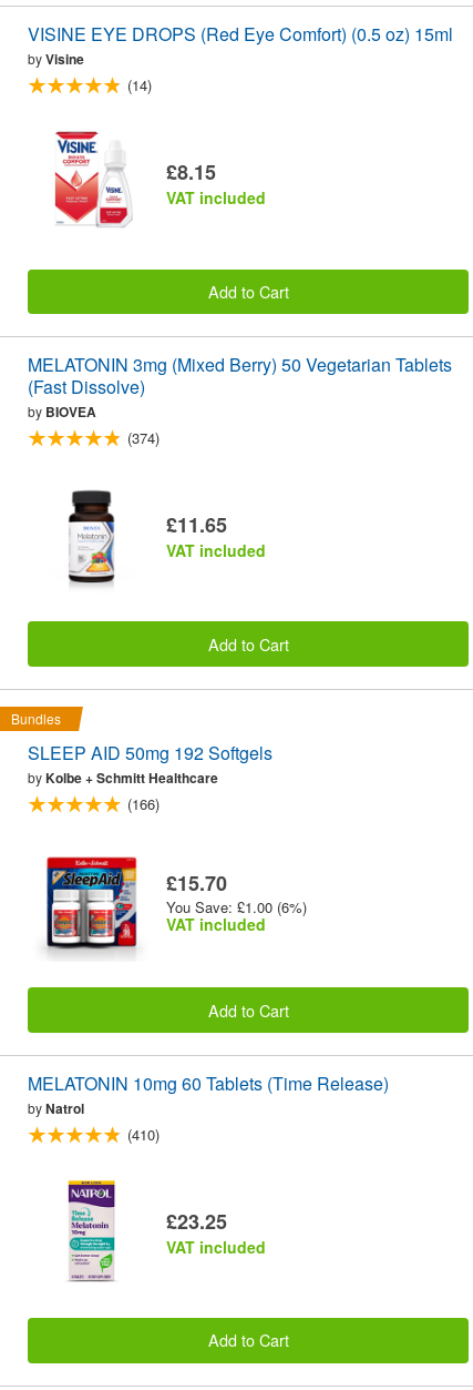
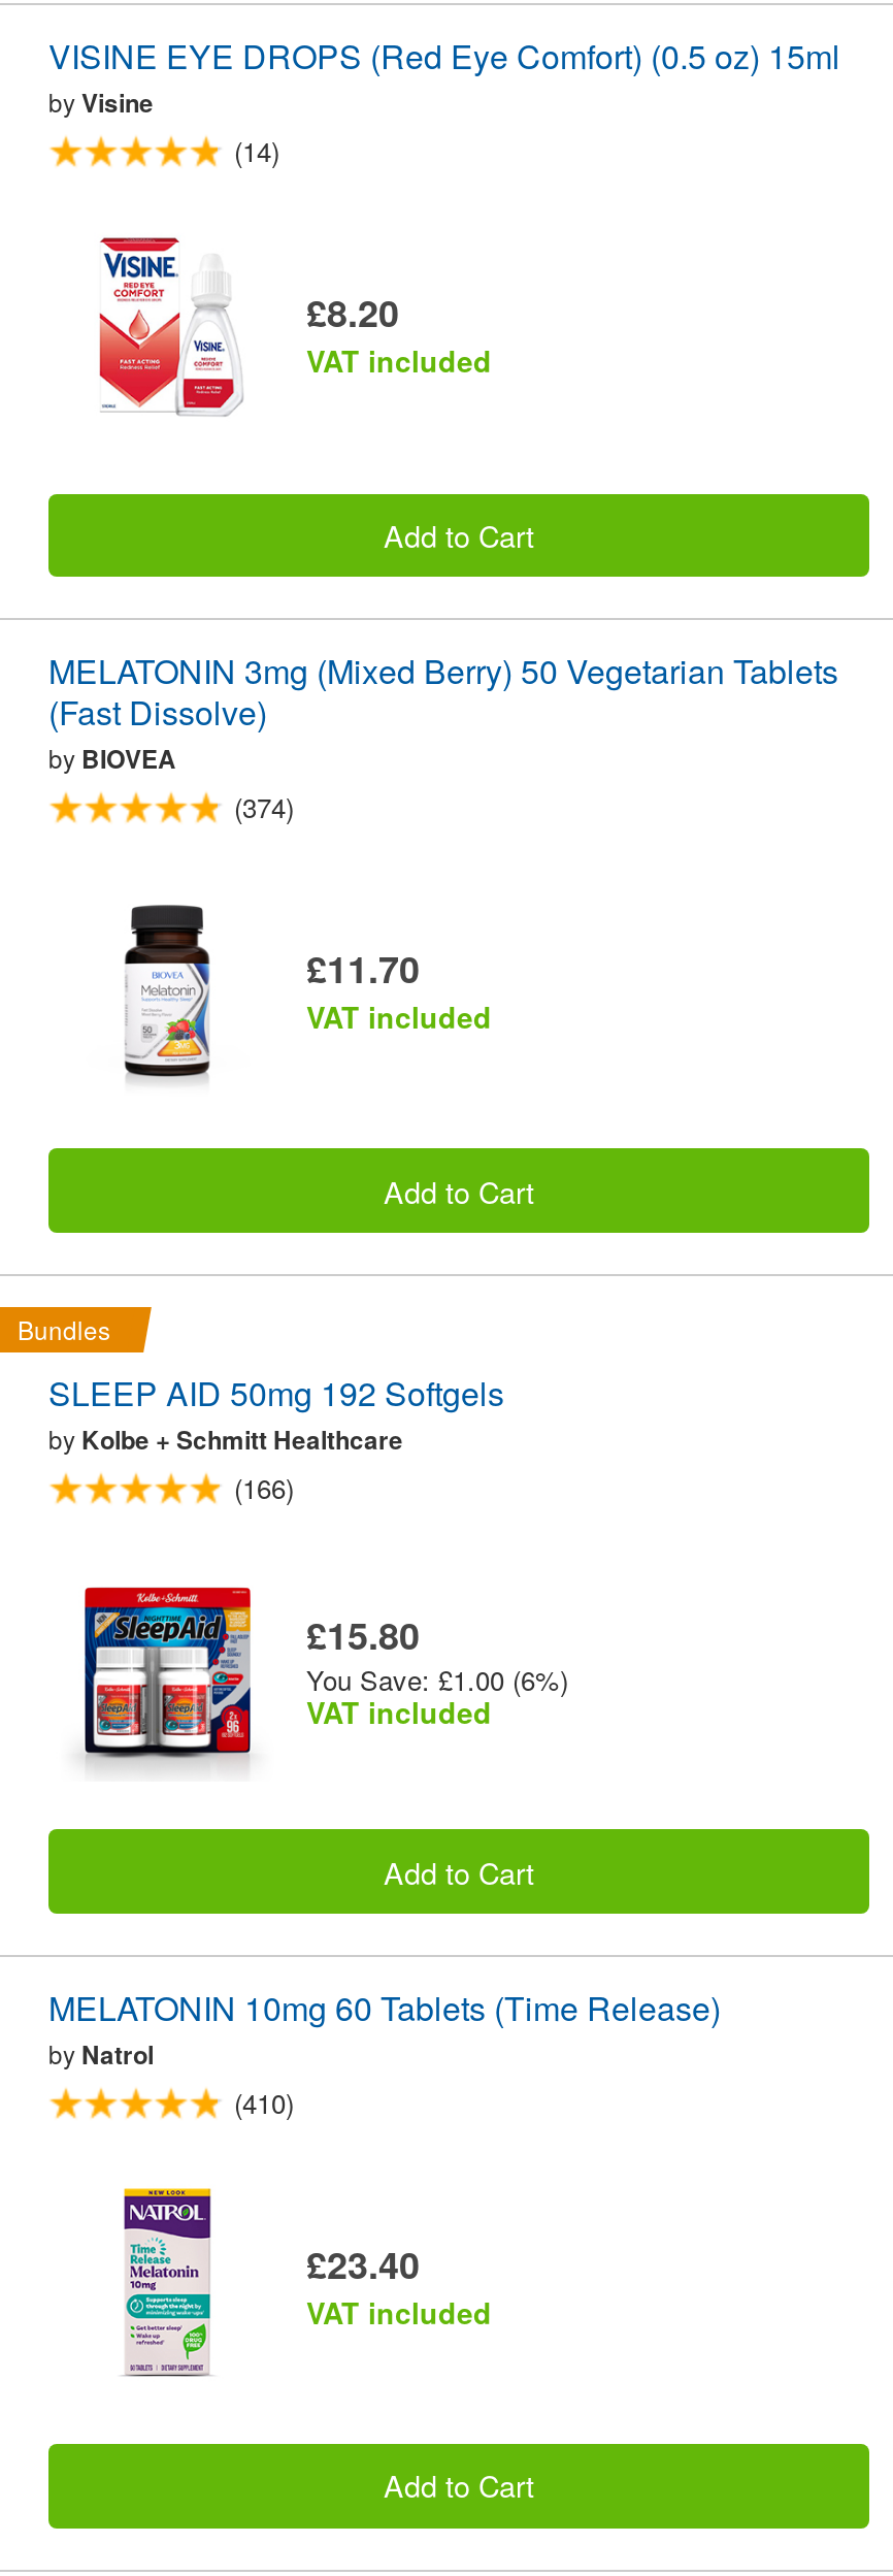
[166,158,216,187] £8.15 -> [306,287,399,340] £8.20
[166,511,227,539] £11.65 -> [306,943,420,996] £11.70
[166,869,227,898] £15.70 -> [306,1609,420,1662] £15.80
[166,1207,227,1236] £23.25 -> [306,2238,420,2291] £23.40

